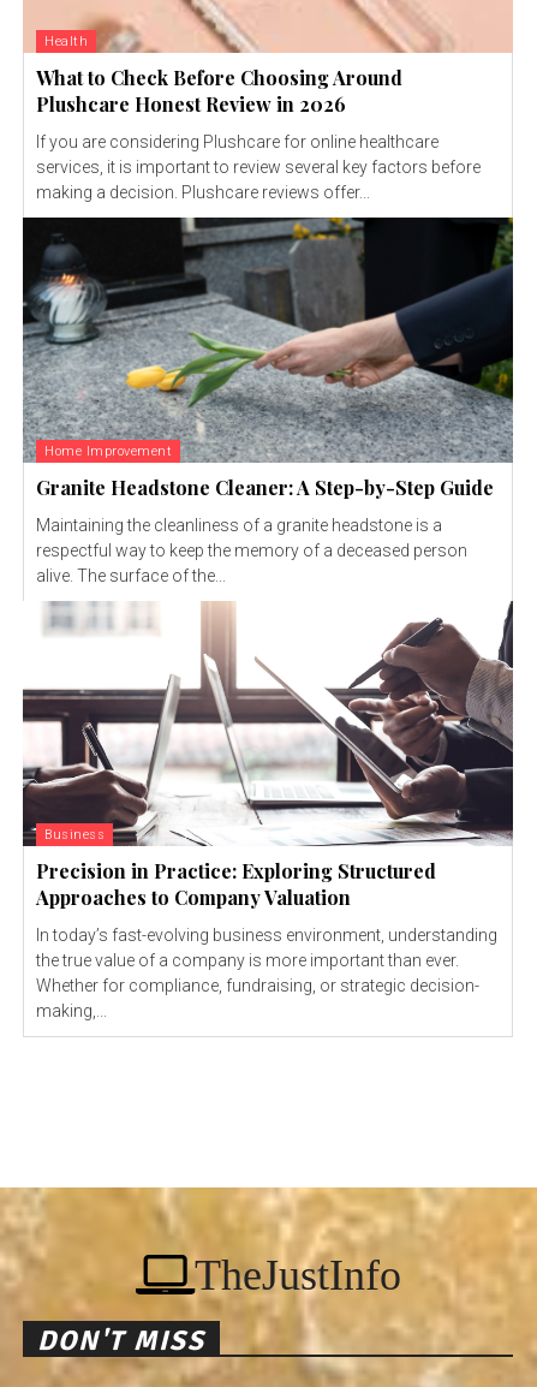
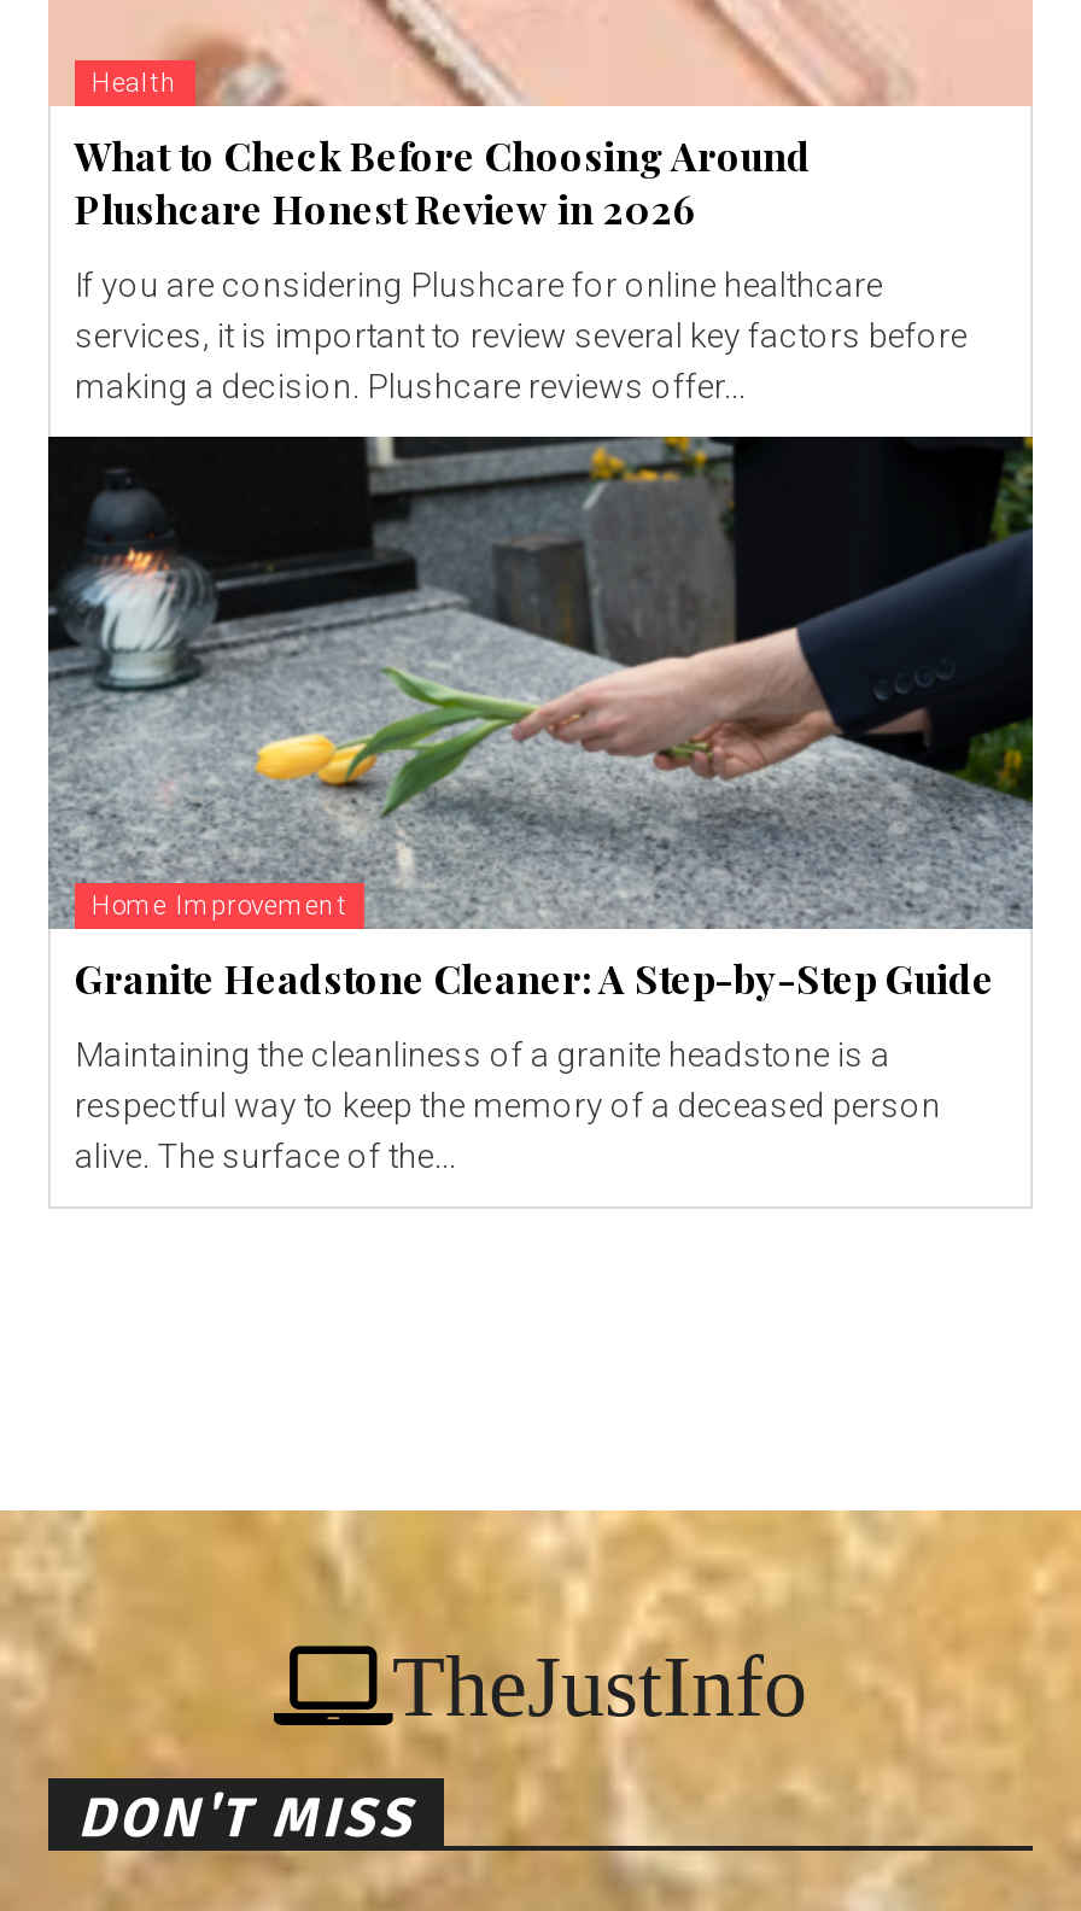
[22,601,514,1020] [image] | Business | Precision in Practice: Exploring Structured | Approaches to Company Valuation | In today’s fast-evolving business environment, understanding | the true value of a company is more important than ever. | Whether for compliance, fundraising, or strategic decision- | making,... -> none

